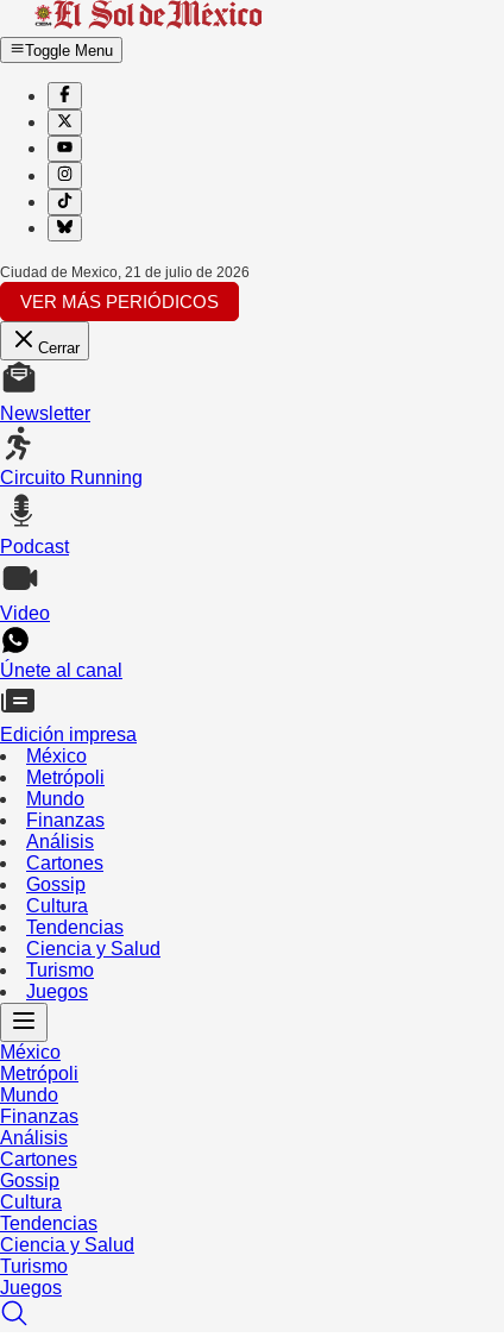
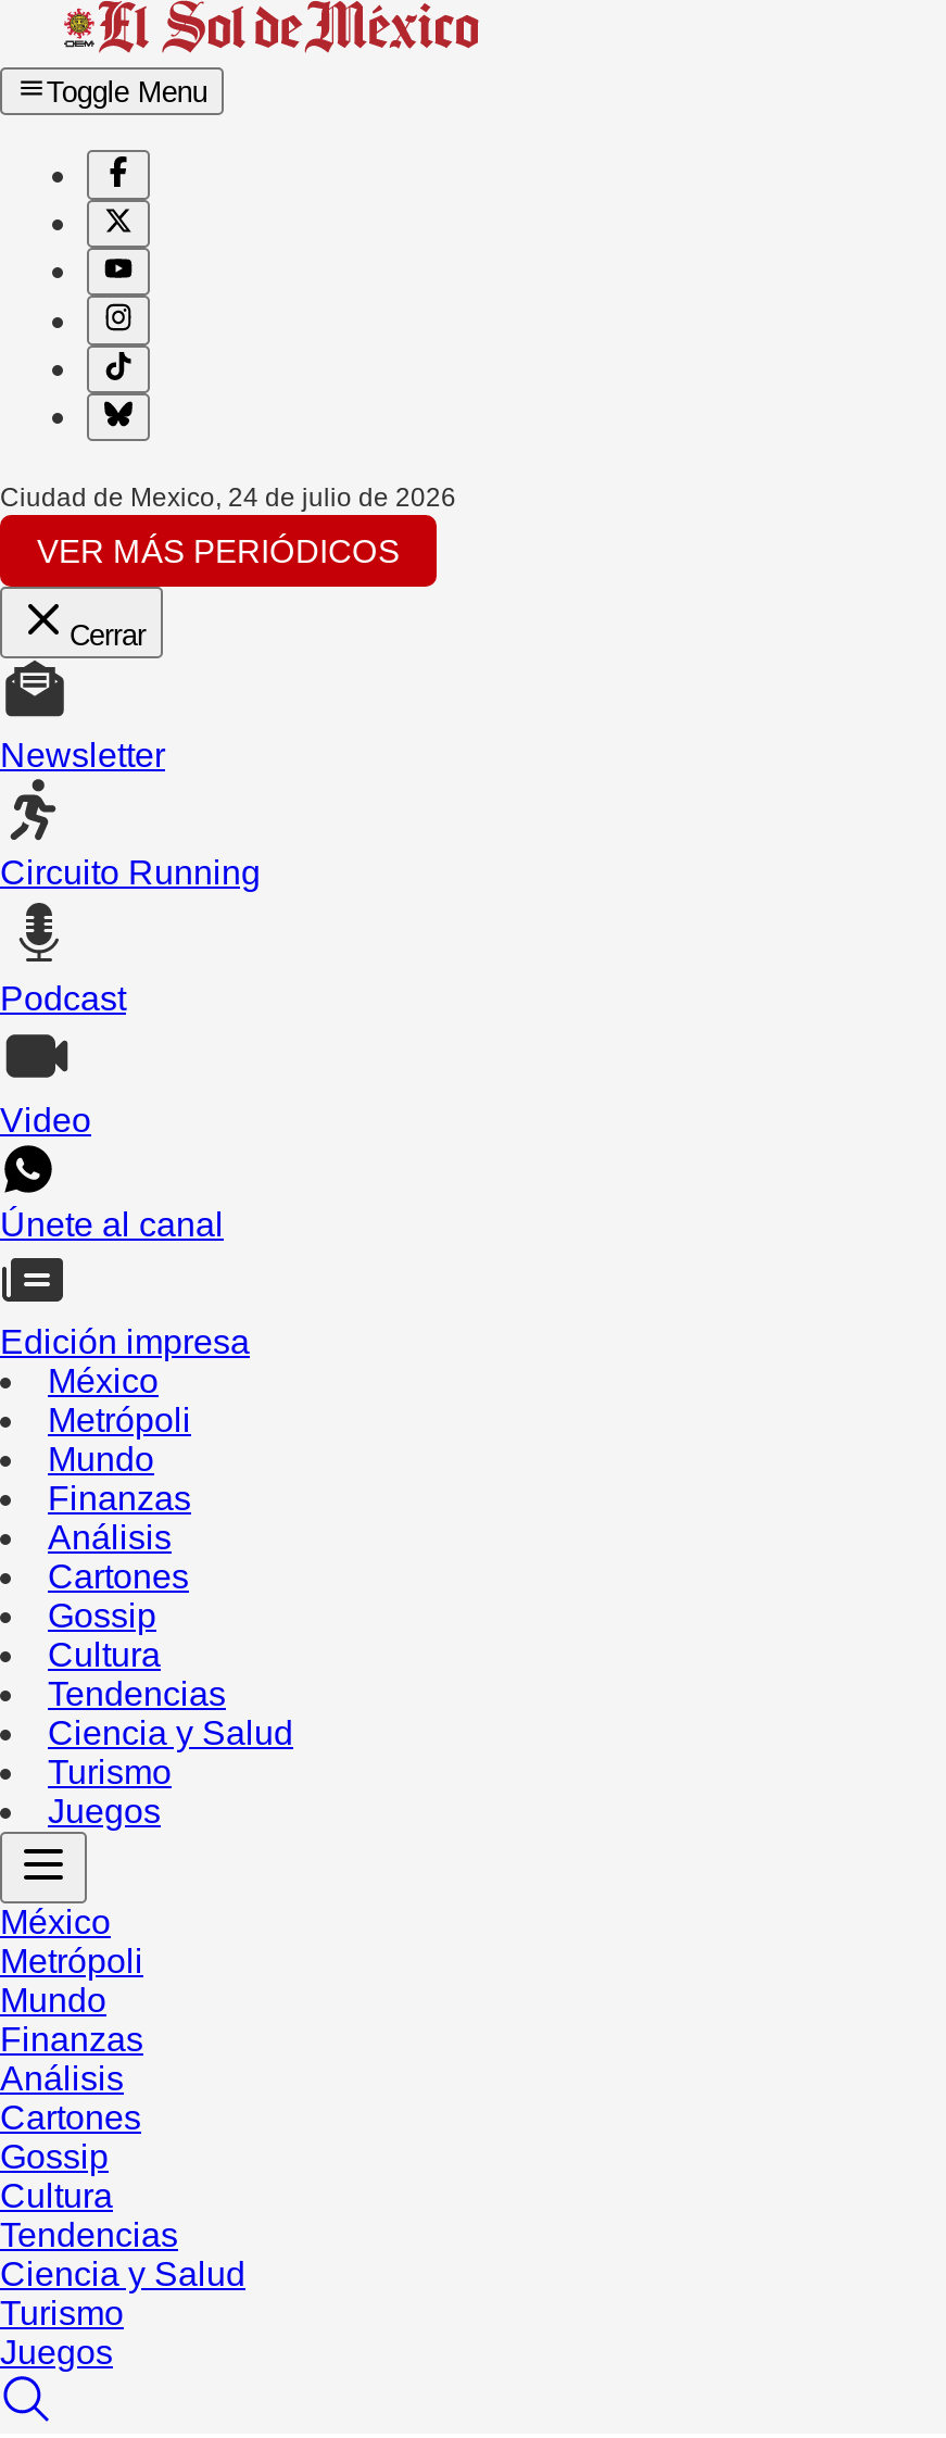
[0,264,250,281] Ciudad de Mexico, 21 de julio de 2026 -> [0,483,456,513] Ciudad de Mexico, 24 de julio de 2026

